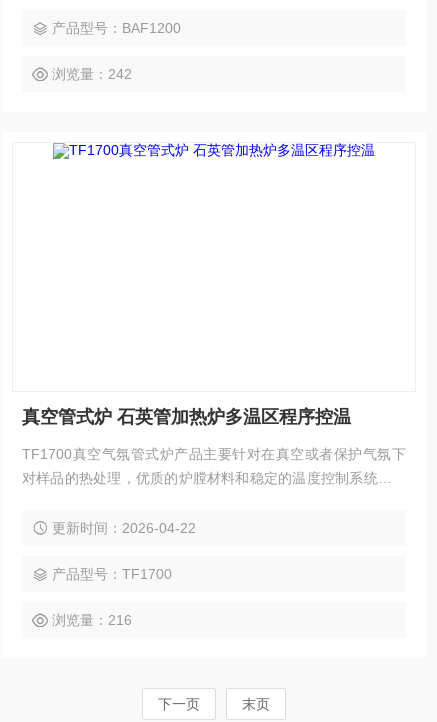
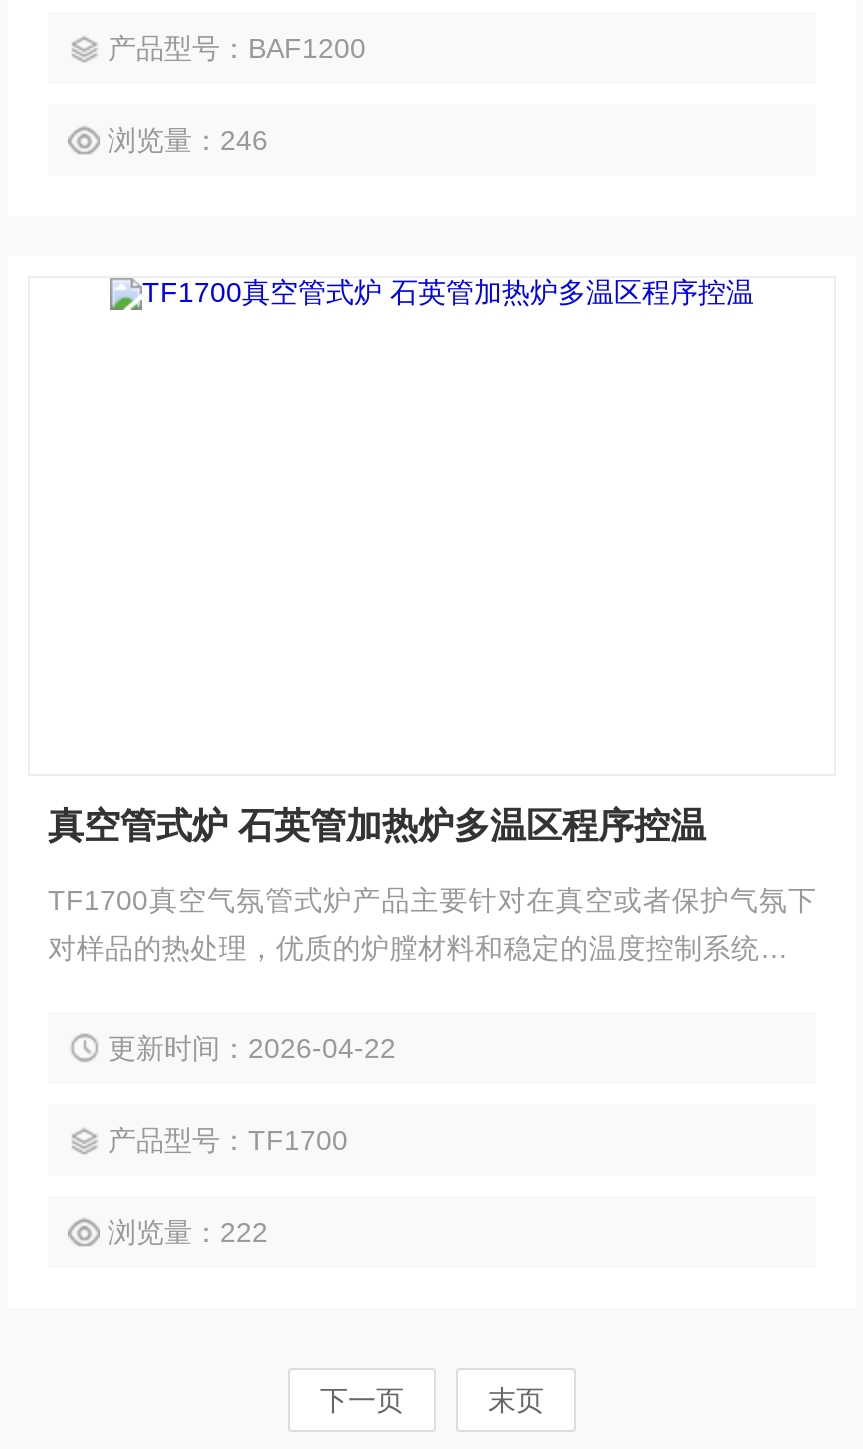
[52,66,132,82] 浏览量：242 -> [108,124,268,156] 浏览量：246
[52,612,132,628] 浏览量：216 -> [108,1216,268,1248] 浏览量：222

